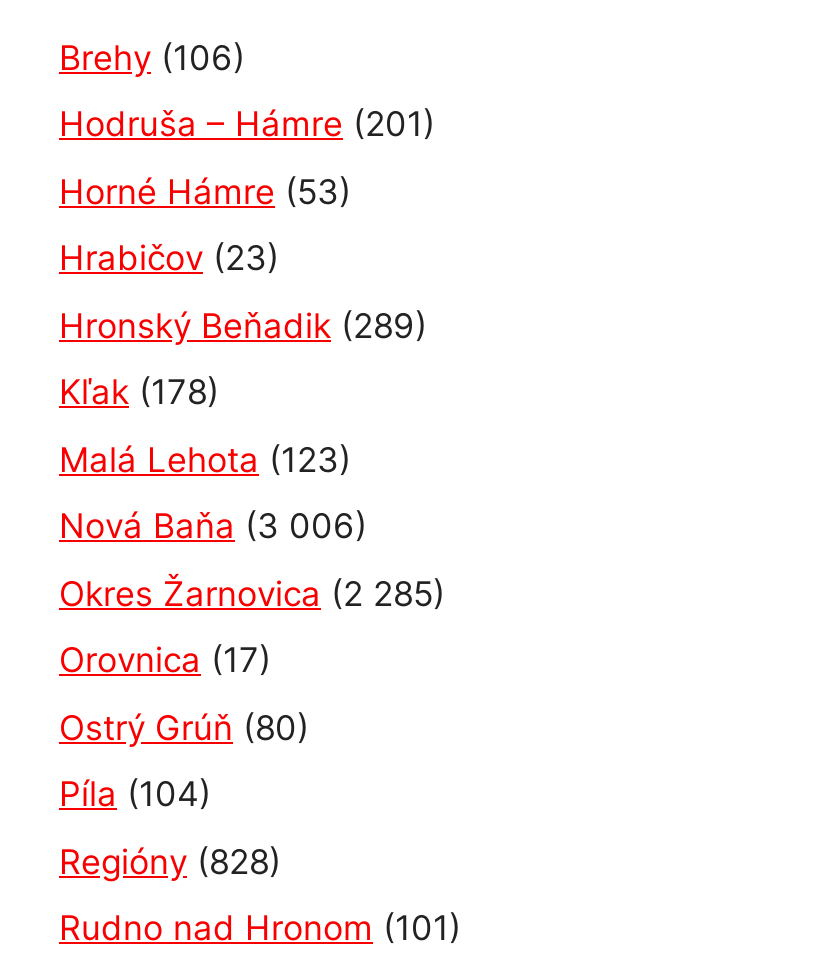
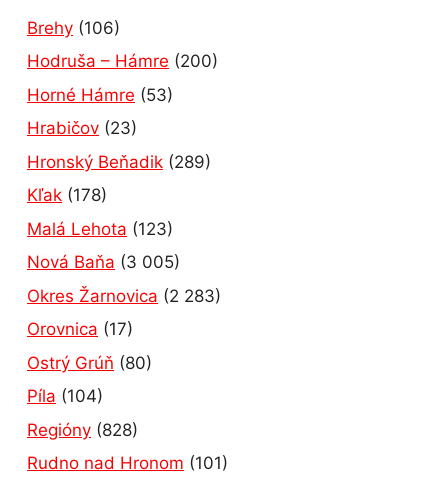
[59,105,435,145] Hodruša – Hámre (201) -> [27,51,218,71] Hodruša – Hámre (200)
[59,507,367,547] Nová Baňa (3 006) -> [27,252,180,272] Nová Baňa (3 005)
[59,574,445,614] Okres Žarnovica (2 285) -> [27,286,221,306] Okres Žarnovica (2 283)

